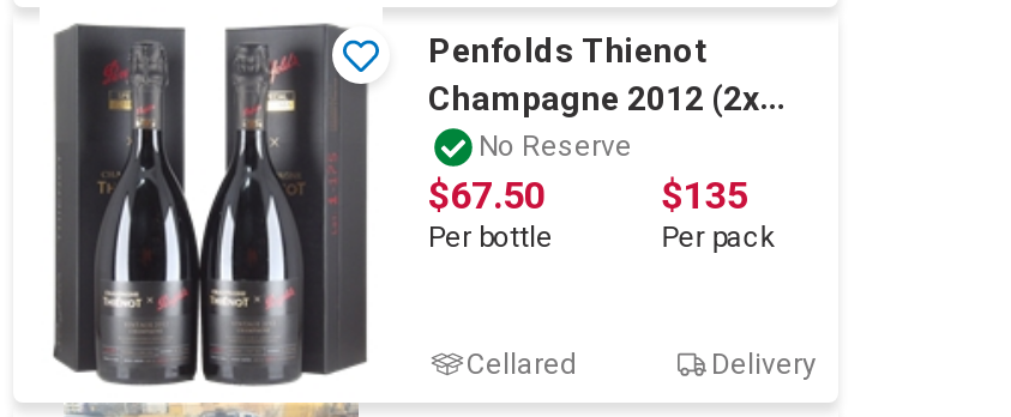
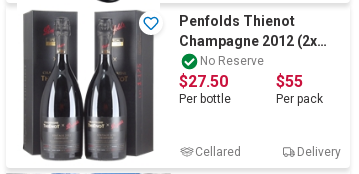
[428,171,546,217] $67.50 -> [179,71,228,90] $27.50
[661,171,748,217] $135 -> [276,71,303,90] $55

